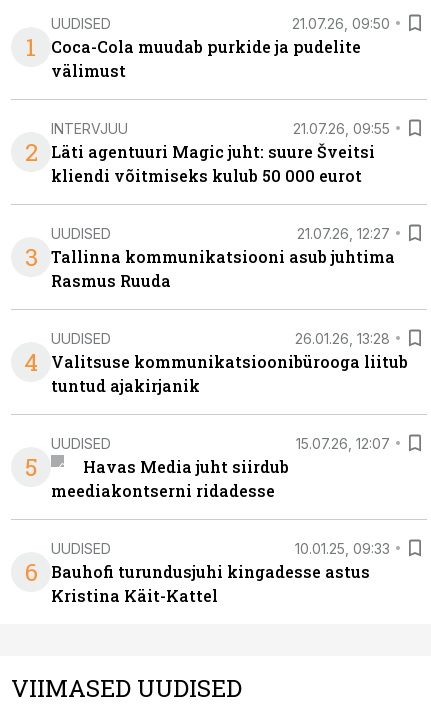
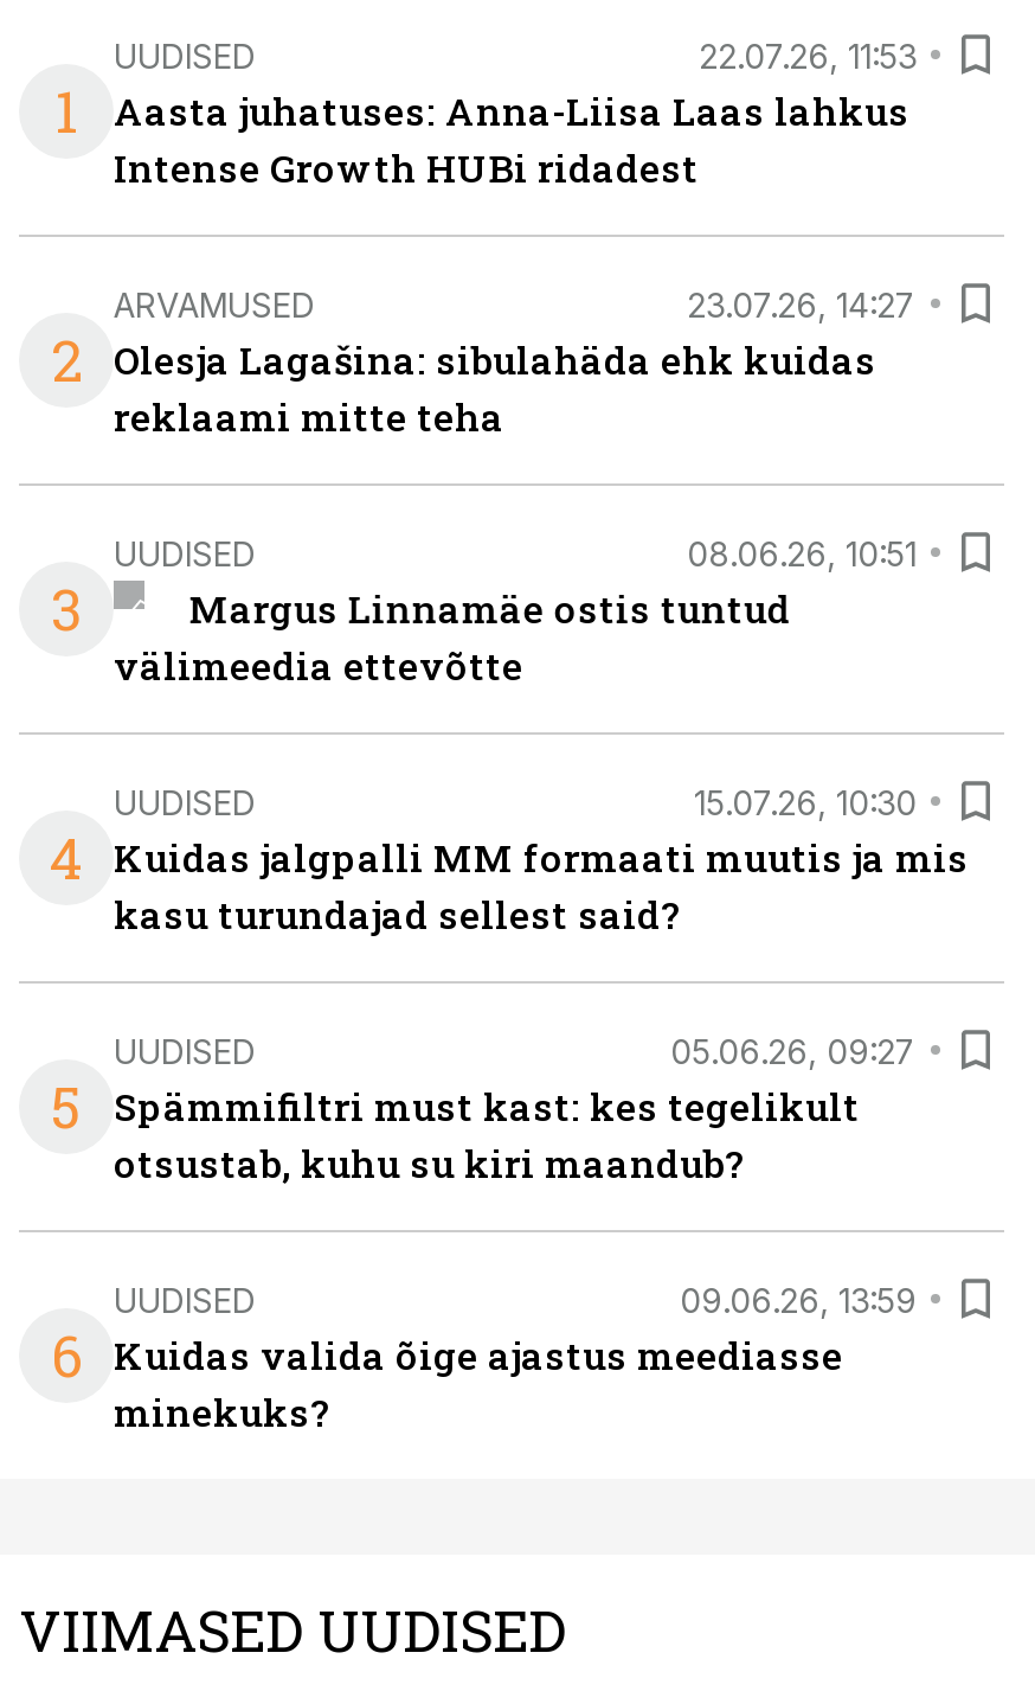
[51,14,390,81] 21.07.26, 09:50 | Coca-Cola muudab purkide ja pudelite | välimust -> [114,34,917,192] 22.07.26, 11:53 | Aasta juhatuses: Anna-Liisa Laas lahkus | Intense Growth HUBi ridadest
[51,119,390,186] INTERVJUU | 21.07.26, 09:55 | Läti agentuuri Magic juht: suure Šveitsi | kliendi võitmiseks kulub 50 000 eurot -> [114,283,917,441] ARVAMUSED | 23.07.26, 14:27 | Olesja Lagašina: sibulahäda ehk kuidas | reklaami mitte teha
[51,224,395,291] 21.07.26, 12:27 | Tallinna kommunikatsiooni asub juhtima | Rasmus Ruuda -> [114,532,917,690] 08.06.26, 10:51 | Margus Linnamäe ostis tuntud | välimeedia ettevõtte
[51,329,408,396] 26.01.26, 13:28 | Valitsuse kommunikatsioonibürooga liitub | tuntud ajakirjanik -> [114,781,969,939] 15.07.26, 10:30 | Kuidas jalgpalli MM formaati muutis ja mis | kasu turundajad sellest said?
[51,434,390,501] 15.07.26, 12:07 | Havas Media juht siirdub | meediakontserni ridadesse -> [114,1030,917,1187] 05.06.26, 09:27 | Spämmifiltri must kast: kes tegelikult | otsustab, kuhu su kiri maandub?
[51,539,390,606] 10.01.25, 09:33 | Bauhofi turundusjuhi kingadesse astus | Kristina Käit-Kattel -> [114,1279,917,1436] 09.06.26, 13:59 | Kuidas valida õige ajastus meediasse | minekuks?

